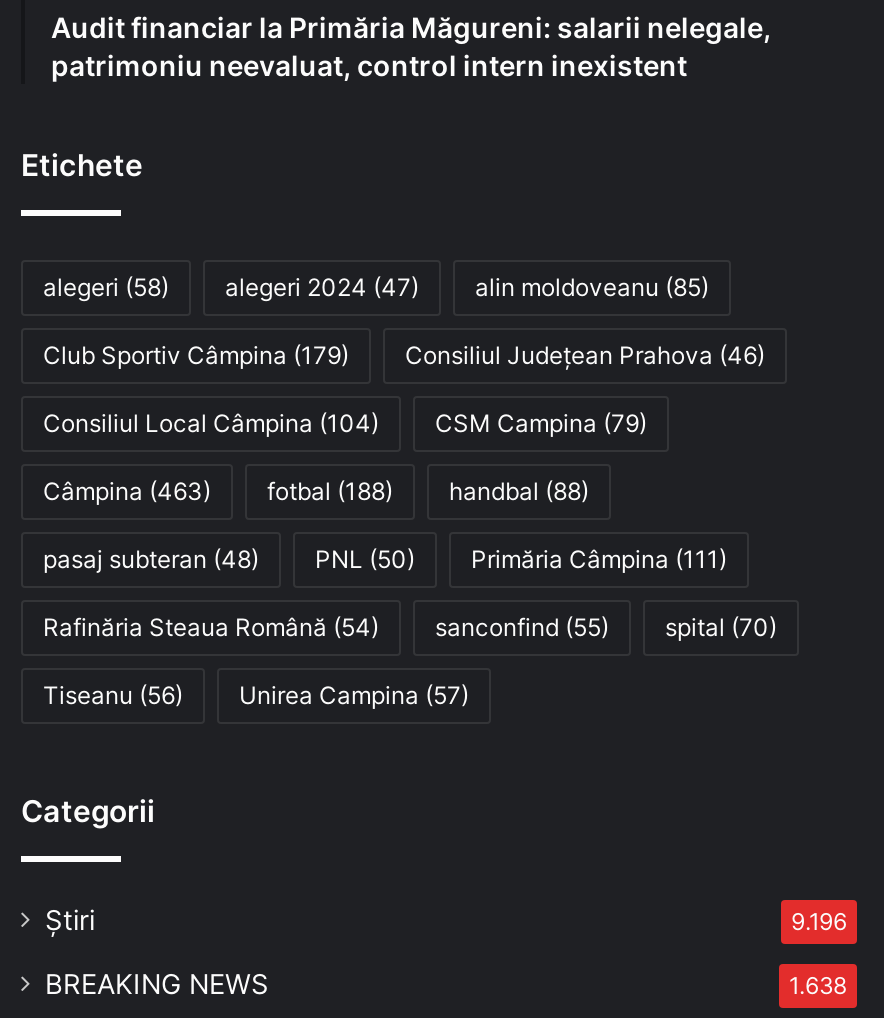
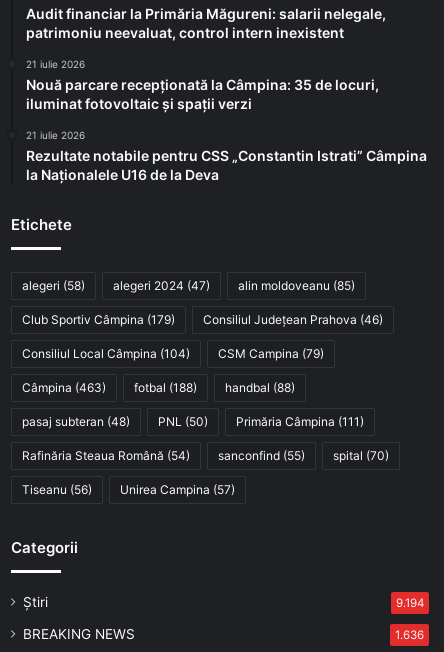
none -> [26,58,427,183] 21 iulie 2026 | Nouă parcare recepționată la Câmpina: 35 de locuri, | iluminat fotovoltaic și spații verzi | 21 iulie 2026 | Rezultate notabile pentru CSS „Constantin Istrati” Câmpina | la Naționalele U16 de la Deva
[791,908,847,936] 9.196 -> [396,596,424,610] 9.194
[789,972,847,1000] 1.638 -> [395,628,424,642] 1.636

